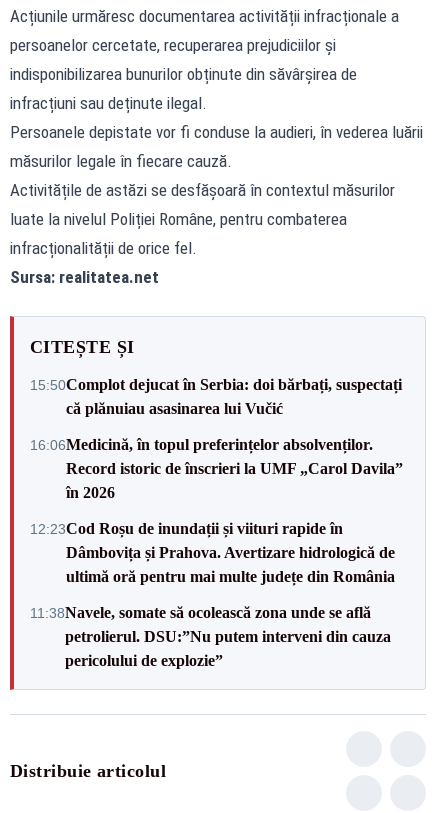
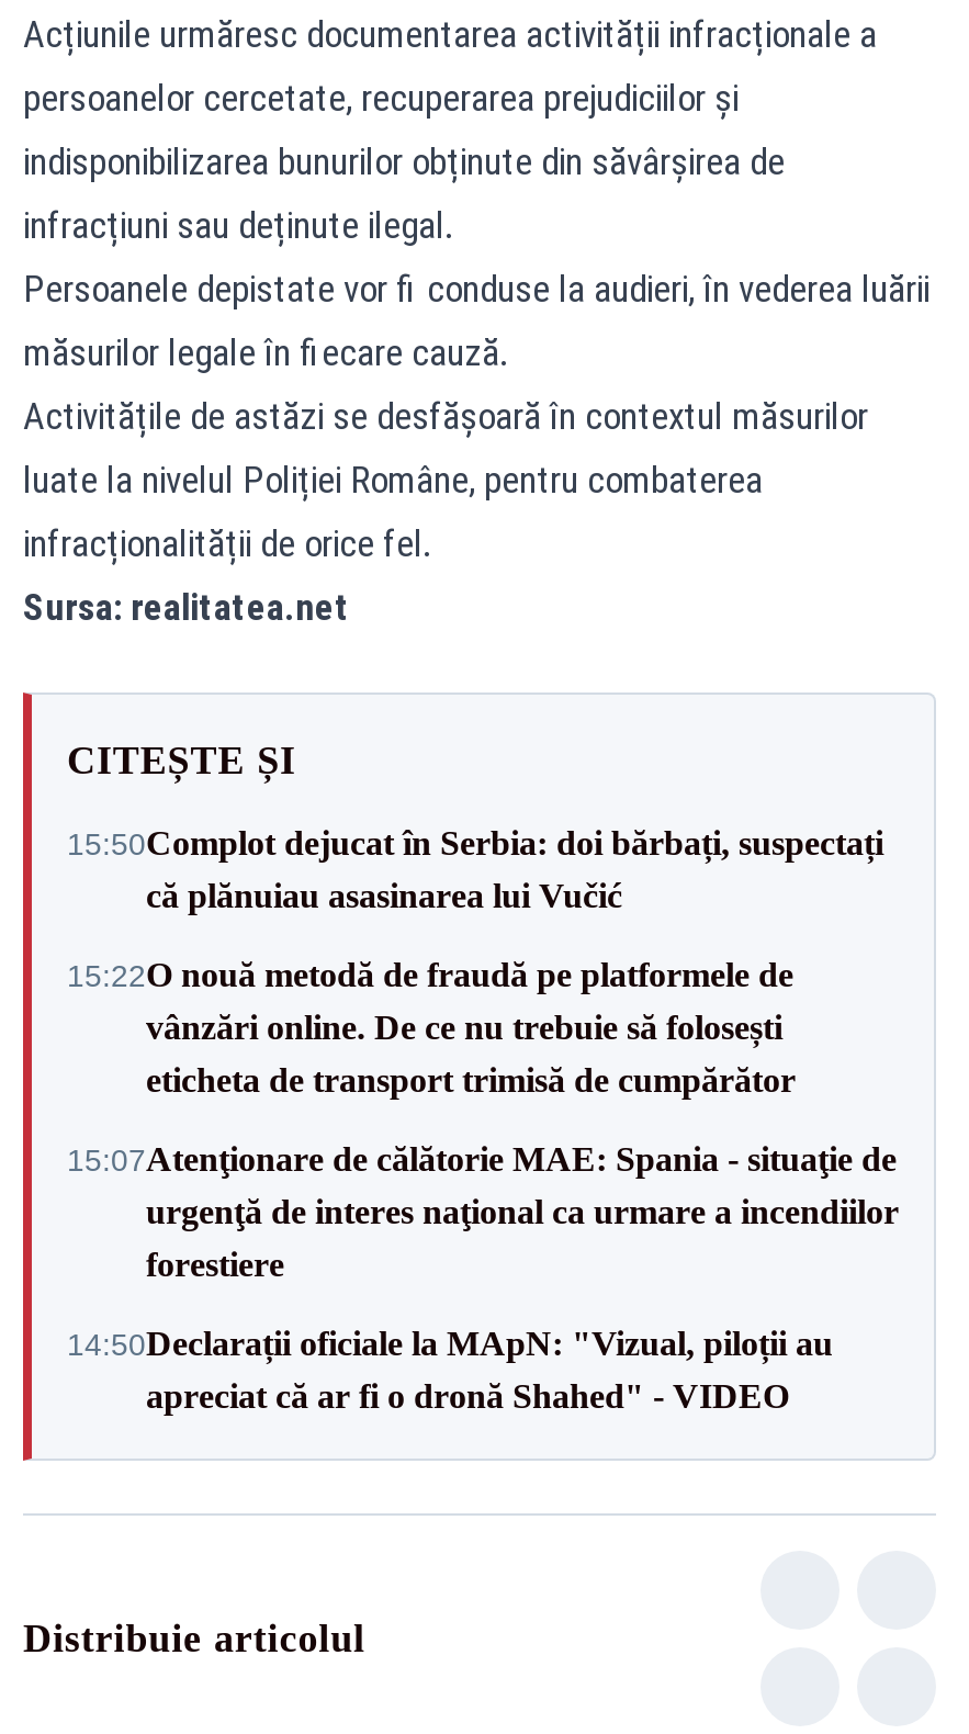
[30,435,403,500] 16:06Medicină, în topul preferințelor absolvenților. | Record istoric de înscrieri la UMF „Carol Davila” | în 2026 -> [67,956,796,1099] 15:22O nouă metodă de fraudă pe platformele de | vânzări online. De ce nu trebuie să folosești | eticheta de transport trimisă de cumpărător
[30,519,395,584] 12:23Cod Roșu de inundații și viituri rapide în | Dâmbovița și Prahova. Avertizare hidrologică de | ultimă oră pentru mai multe județe din România -> [67,1140,899,1283] 15:07Atenţionare de călătorie MAE: Spania - situaţie de | urgenţă de interes naţional ca urmare a incendiilor | forestiere
[30,603,391,668] 11:38Navele, somate să ocolească zona unde se află | petrolierul. DSU:”Nu putem interveni din cauza | pericolului de explozie” -> [67,1325,833,1415] 14:50Declarații oficiale la MApN: "Vizual, piloții au | apreciat că ar fi o dronă Shahed" - VIDEO

